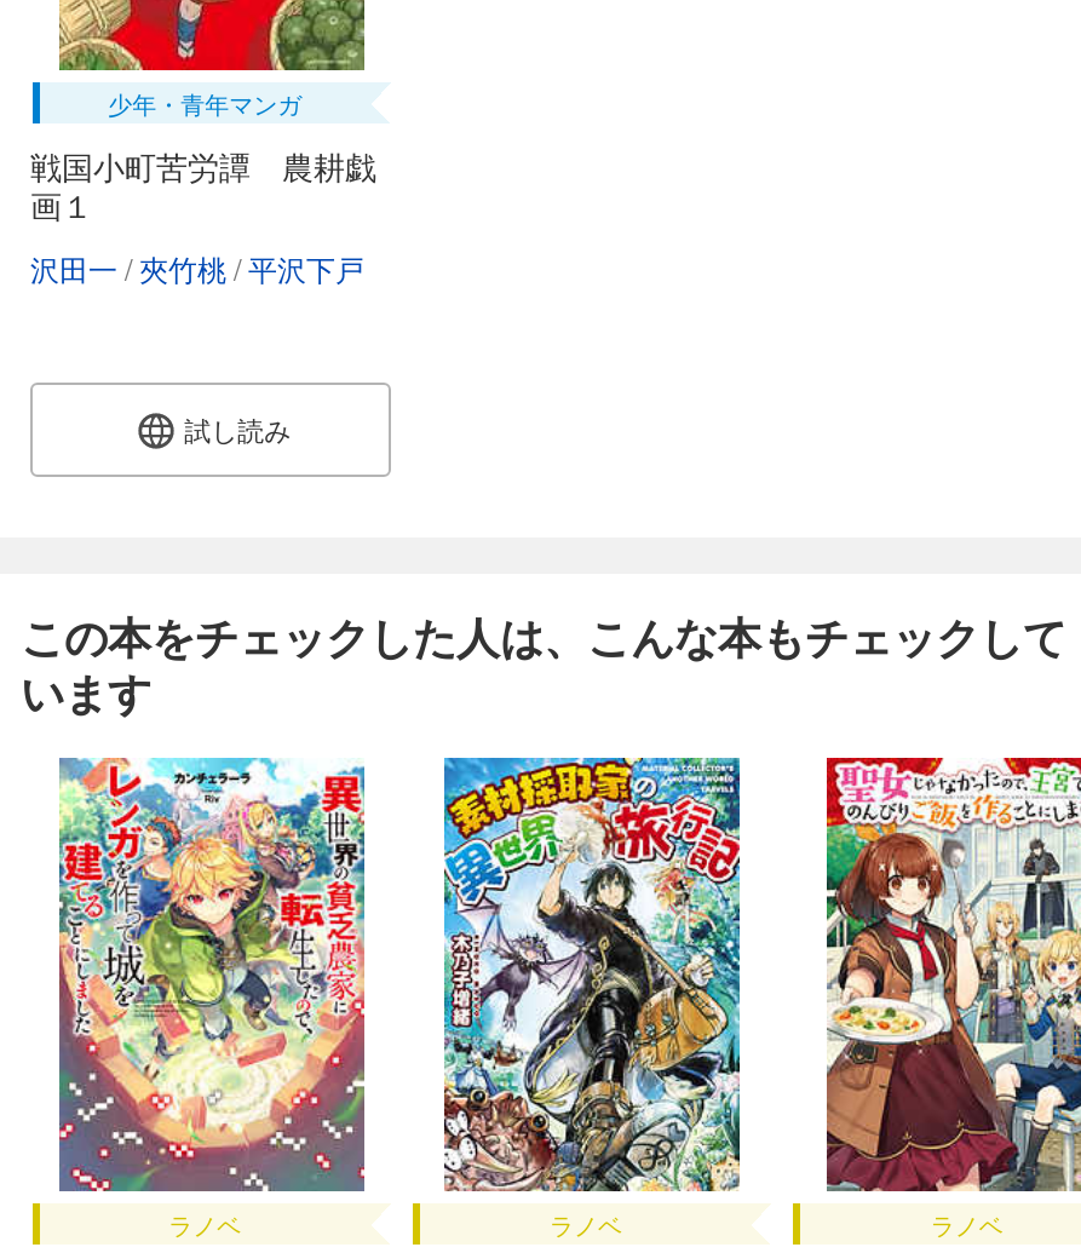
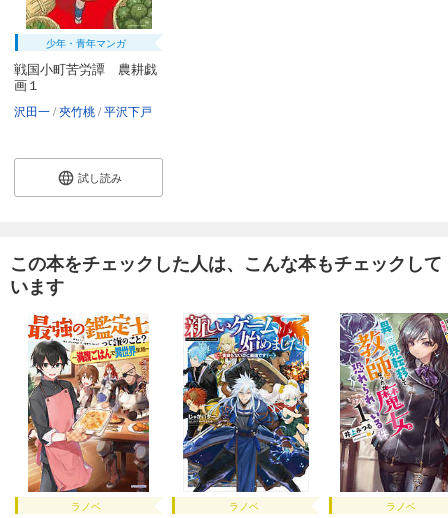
[57,755,367,1194] [image] -> [26,313,152,493] [image]
[439,755,744,1194] [image] -> [182,313,310,493] [image]
[820,755,1074,1194] [image] -> [339,312,445,493] [image]

